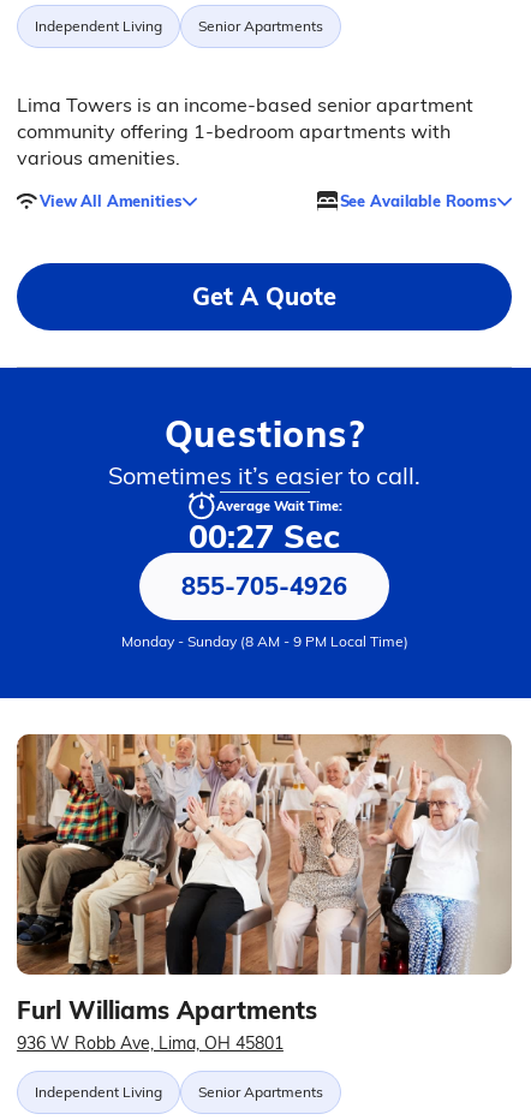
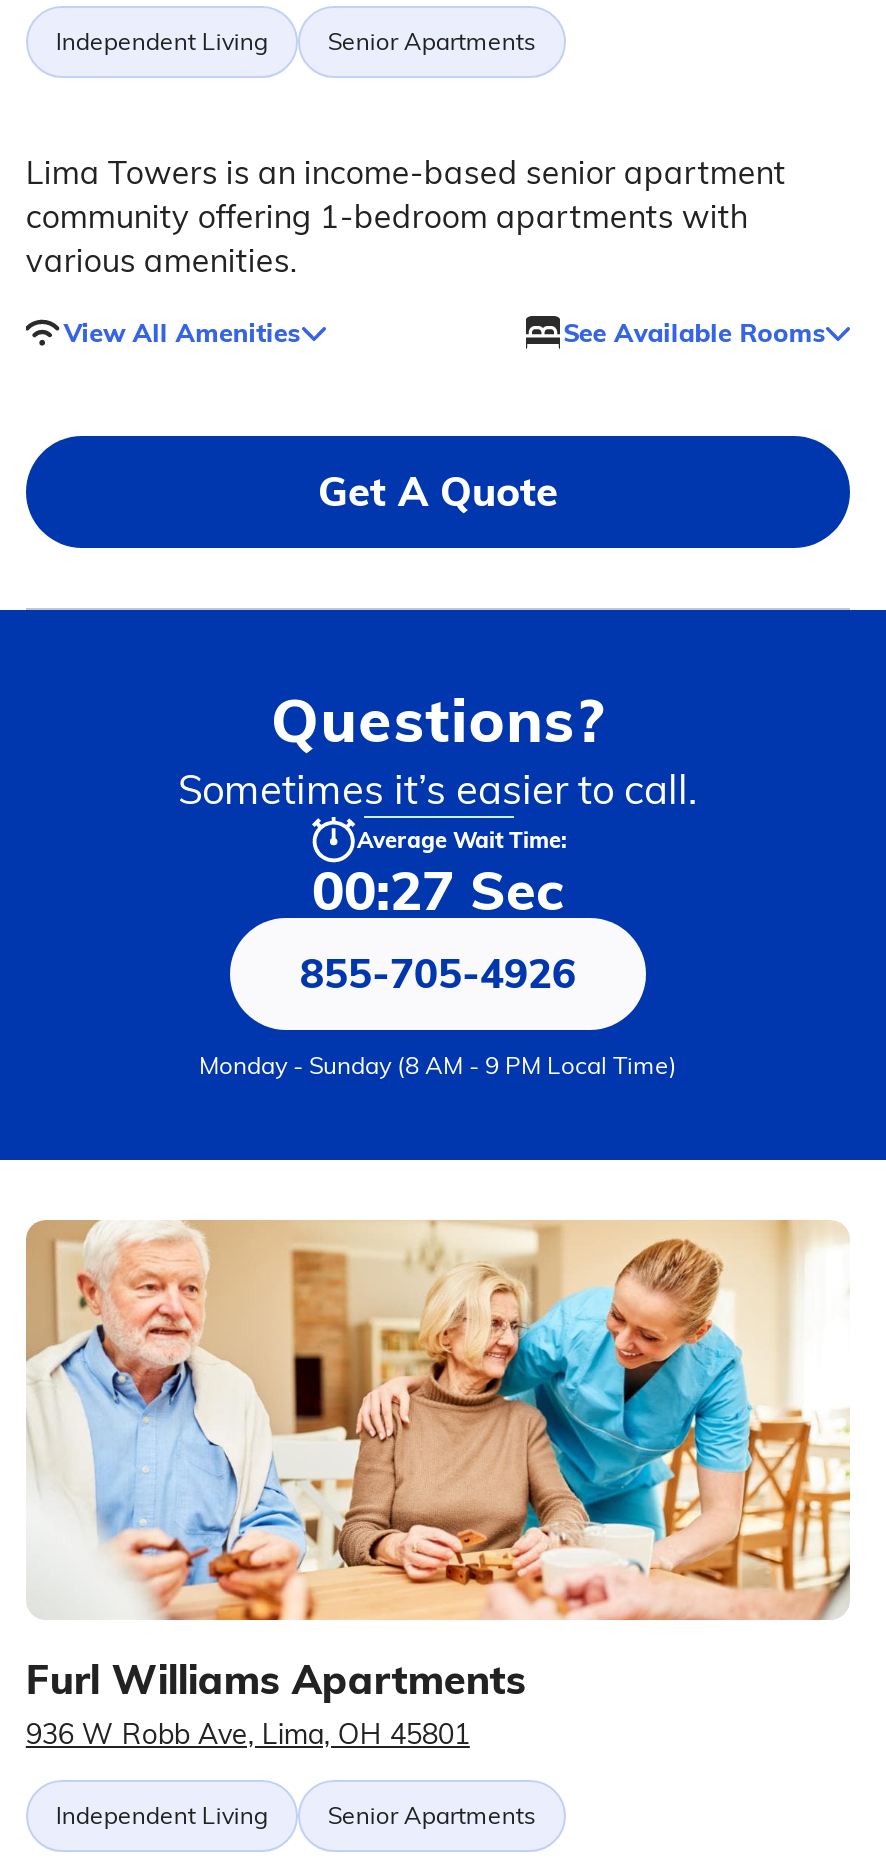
[16,733,512,976] [image] -> [26,1220,850,1622] [image]

